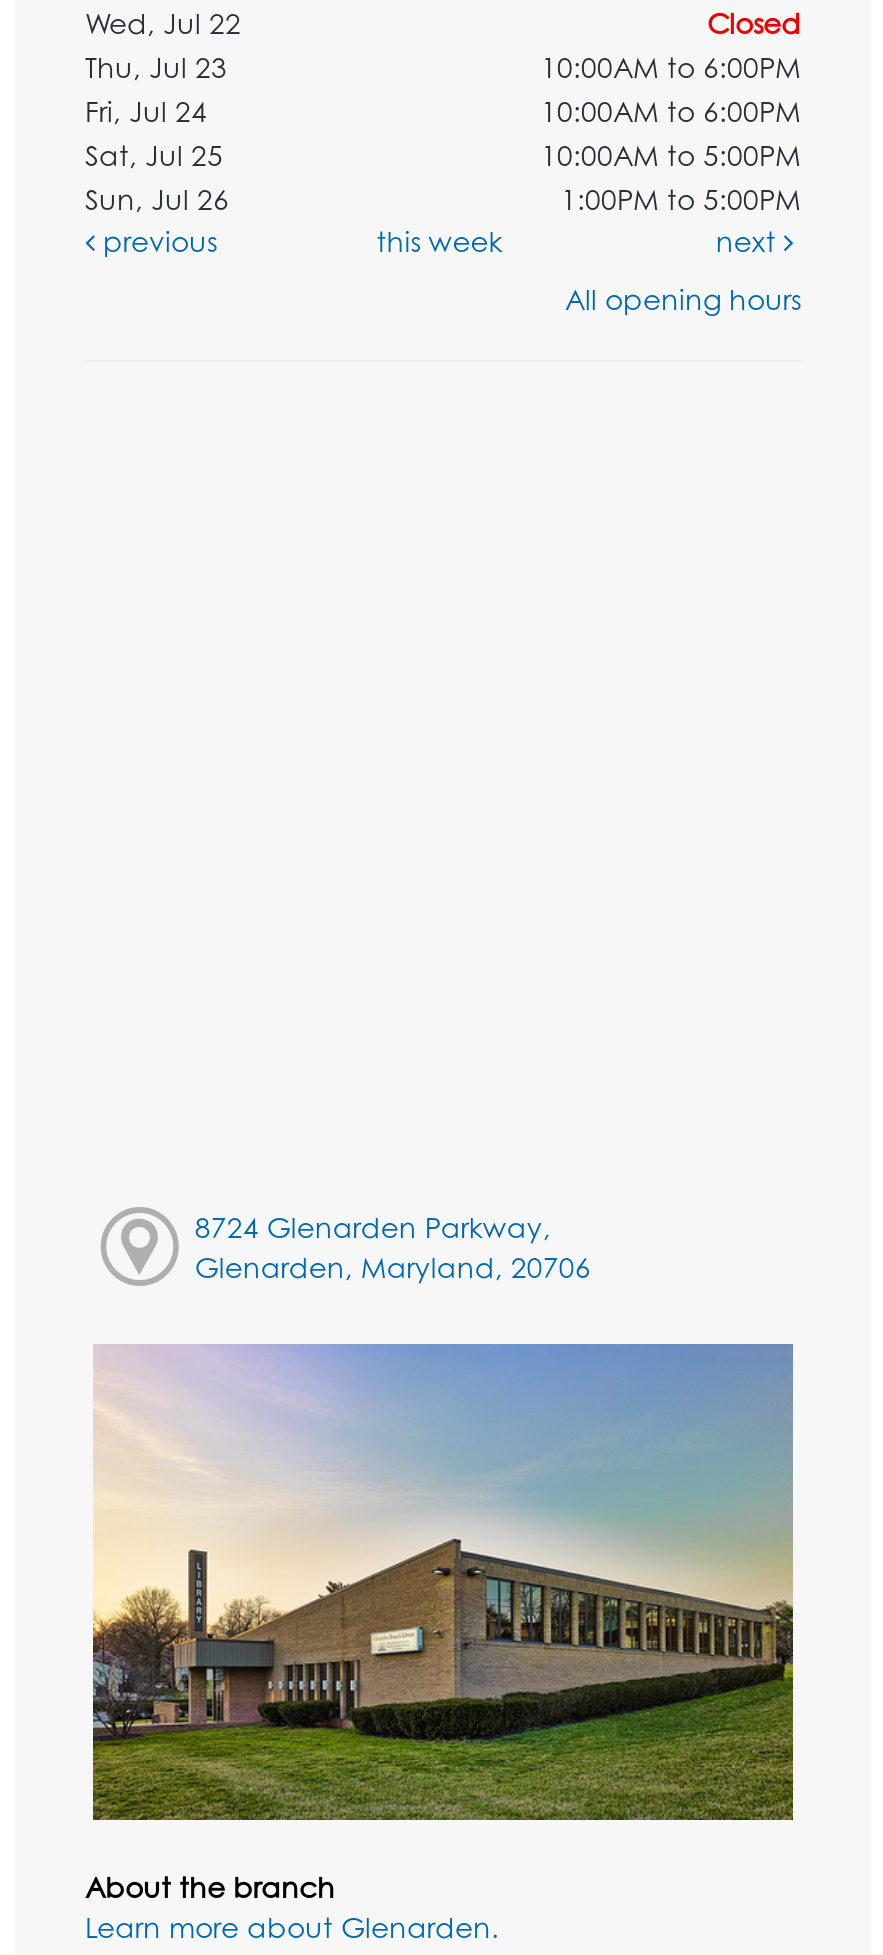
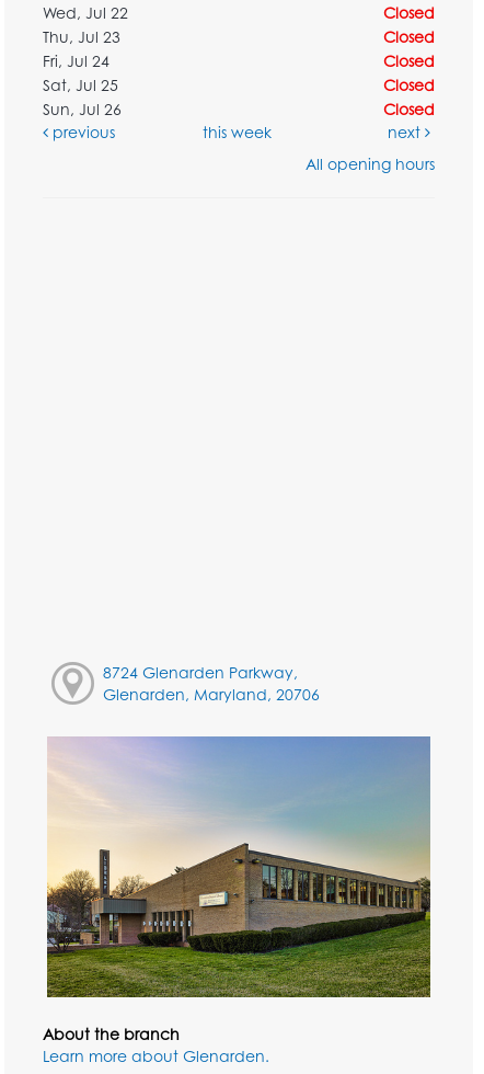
[541,49,801,83] 10:00AM to 6:00PM -> [383,27,435,46] Closed
[541,93,801,127] 10:00AM to 6:00PM -> [383,51,435,70] Closed
[541,137,801,171] 10:00AM to 5:00PM -> [383,75,435,94] Closed
[561,181,801,215] 1:00PM to 5:00PM -> [383,99,435,118] Closed

